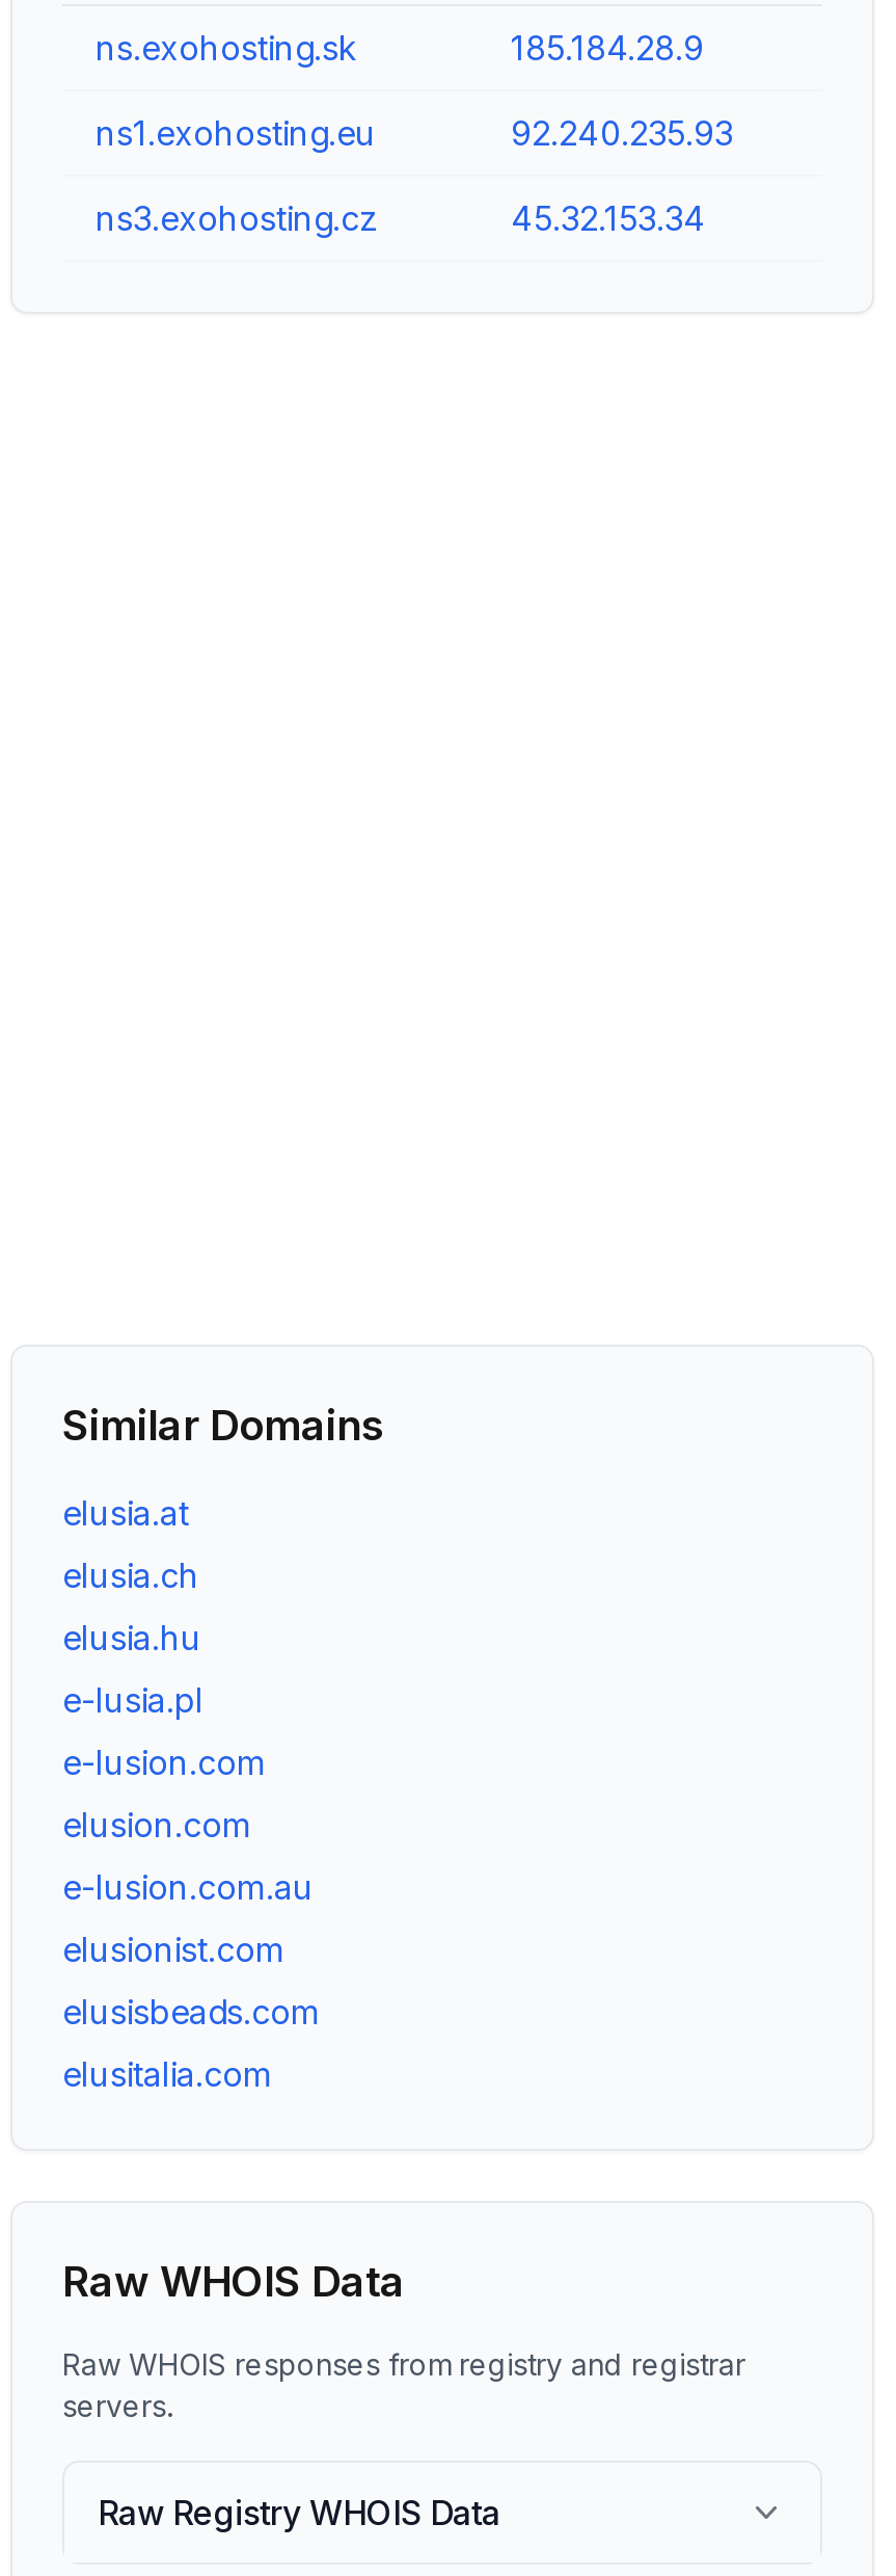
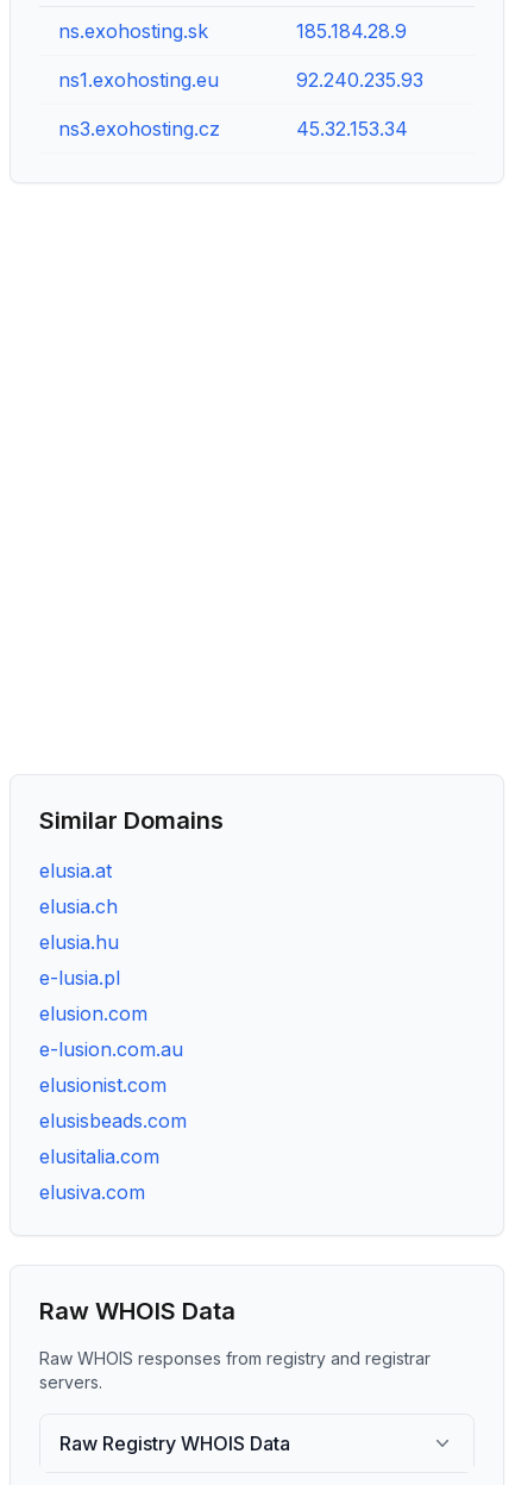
[62,1742,266,1783] e-lusion.com -> none
moved [62,1804,320,2095] -> [39,1002,187,1168]: elusion.com | e-lusion.com.au | elusionist.com | elusisbeads.com | elusitalia.com
none -> [39,1180,145,1204] elusiva.com

